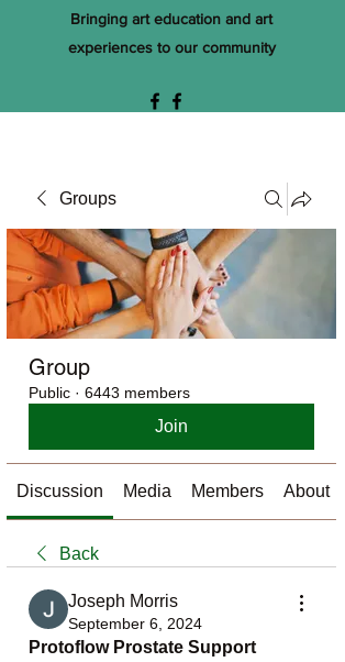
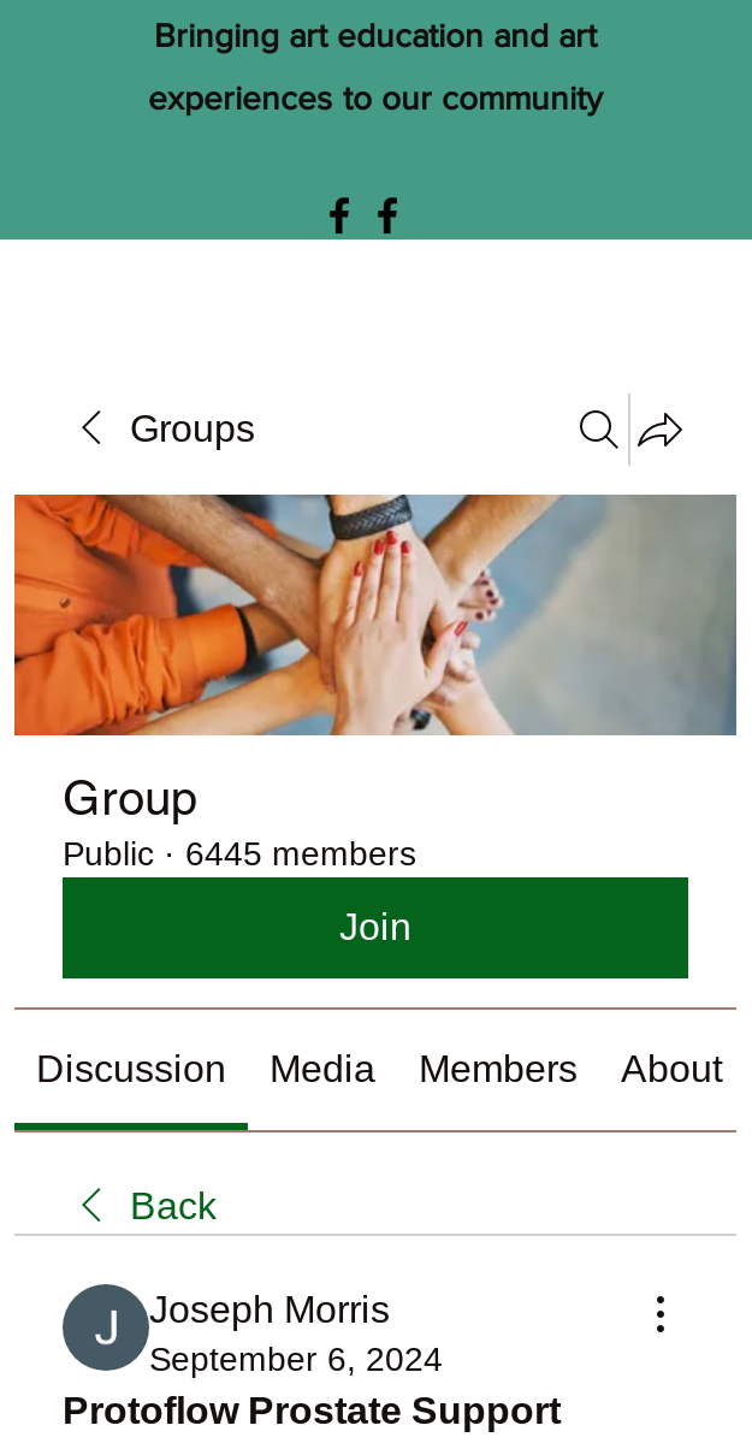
[29,384,190,401] Public · 6443 members -> [63,834,416,873] Public · 6445 members

